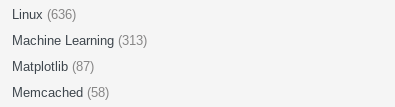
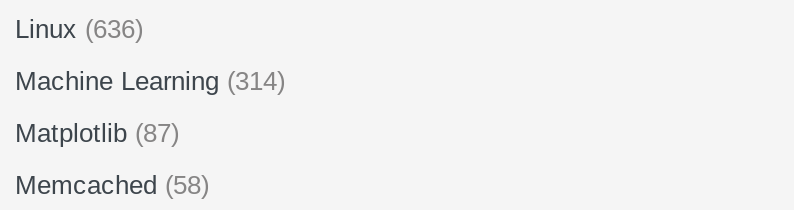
[12,33,147,48] Machine Learning (313) -> [15,66,285,96] Machine Learning (314)

